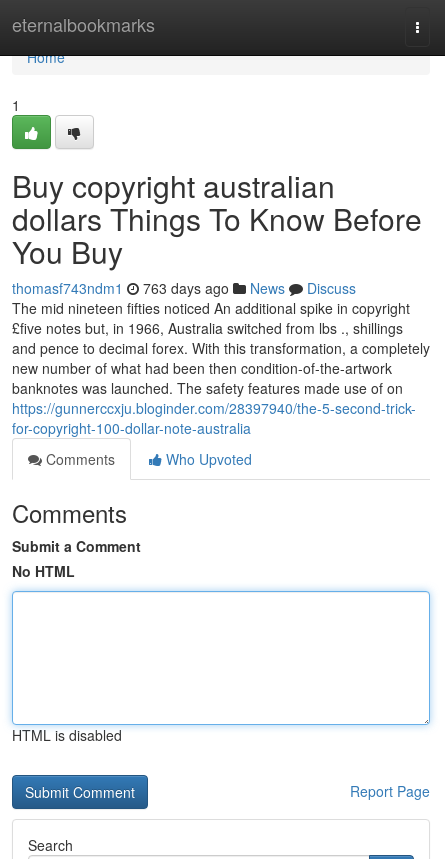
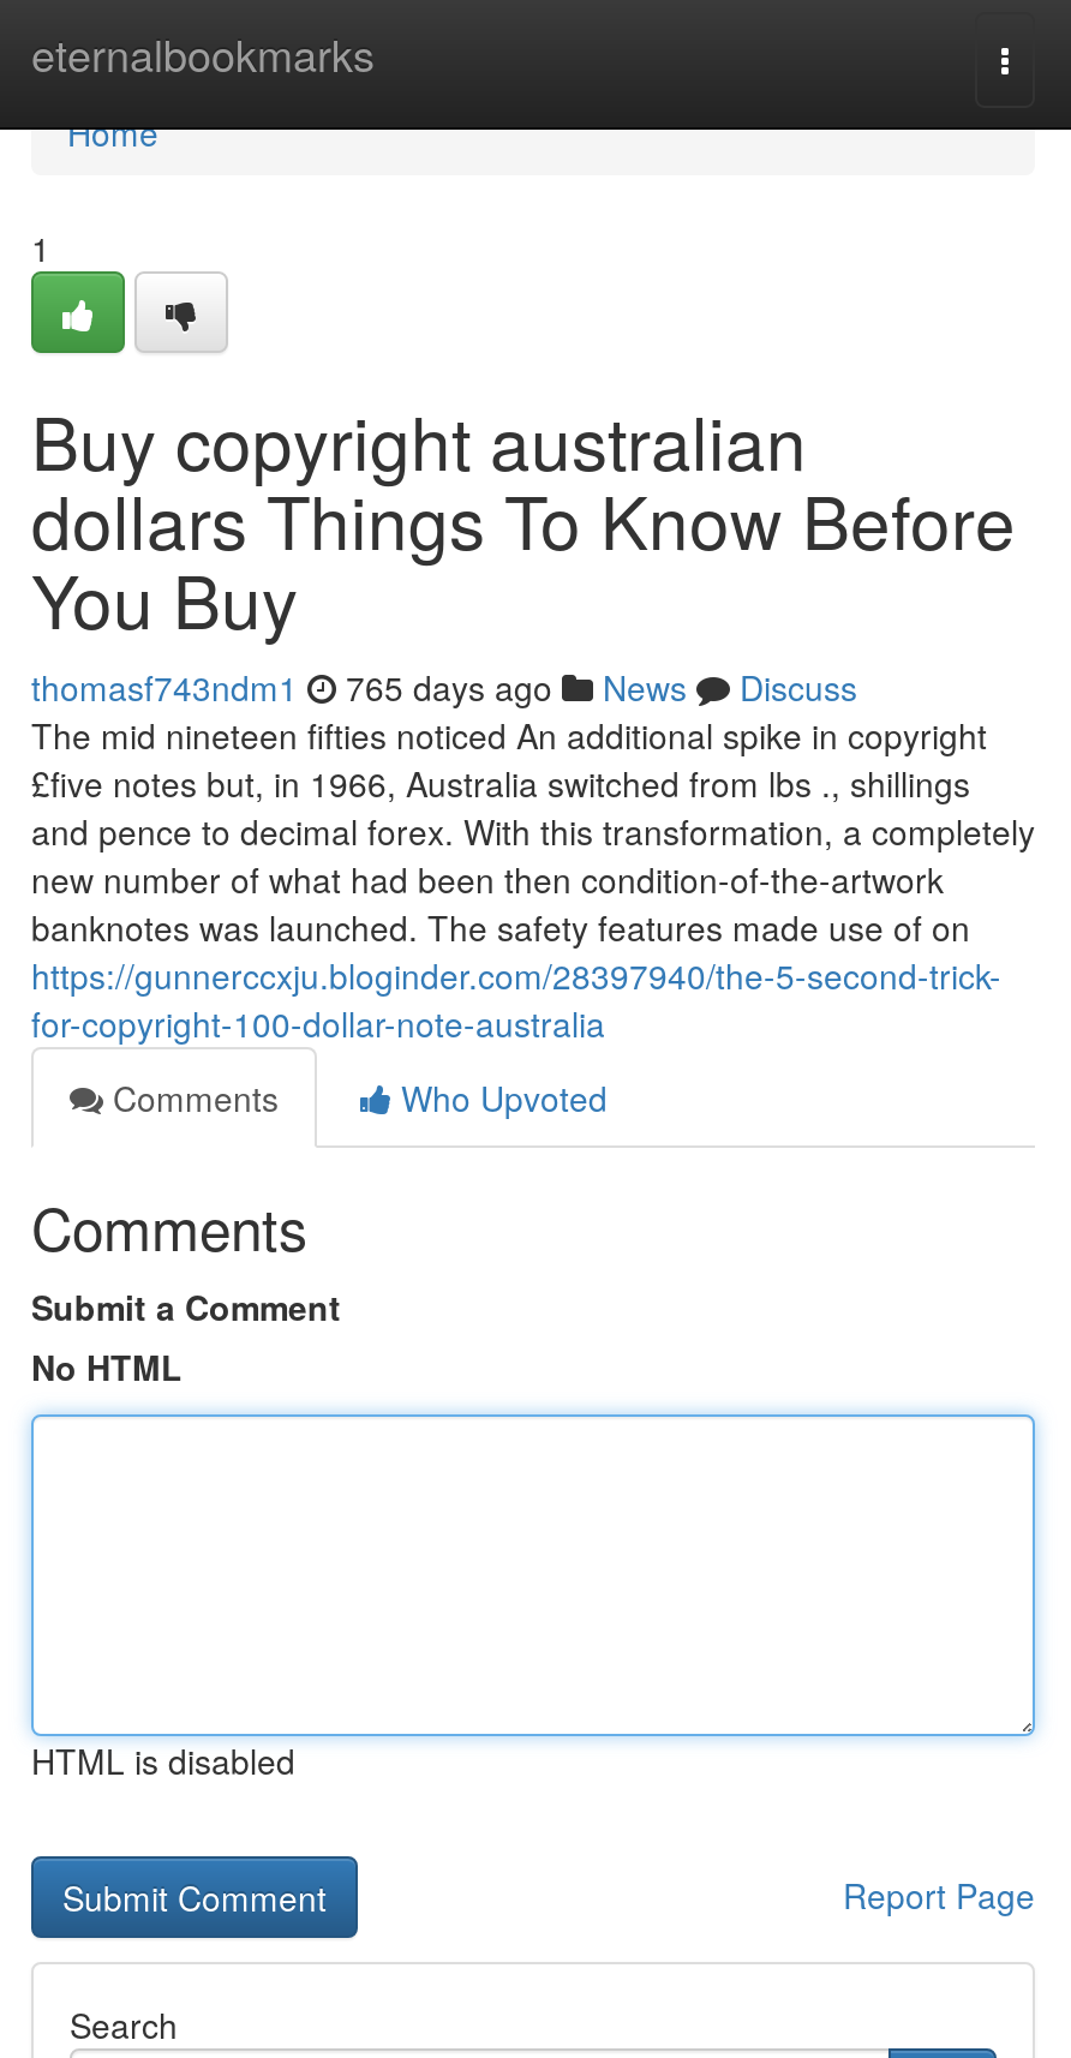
[12,278,356,298] thomasf743ndm1 763 days ago News Discuss -> [31,663,857,711] thomasf743ndm1 765 days ago News Discuss

